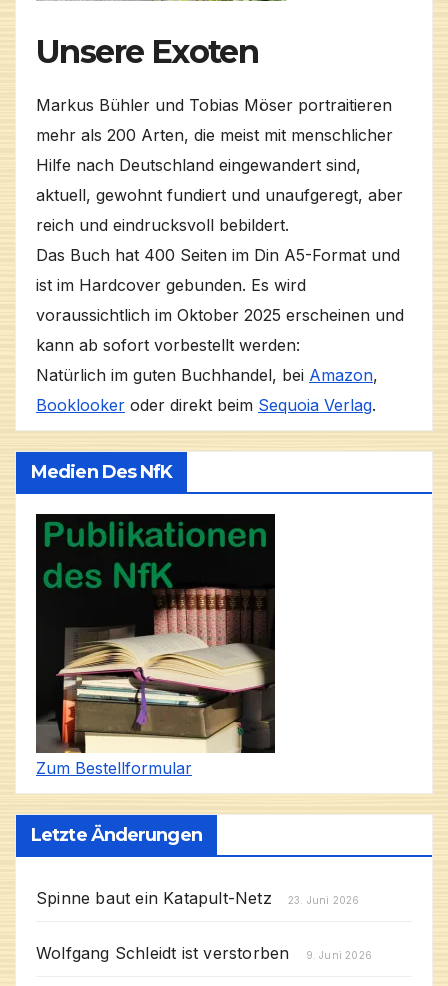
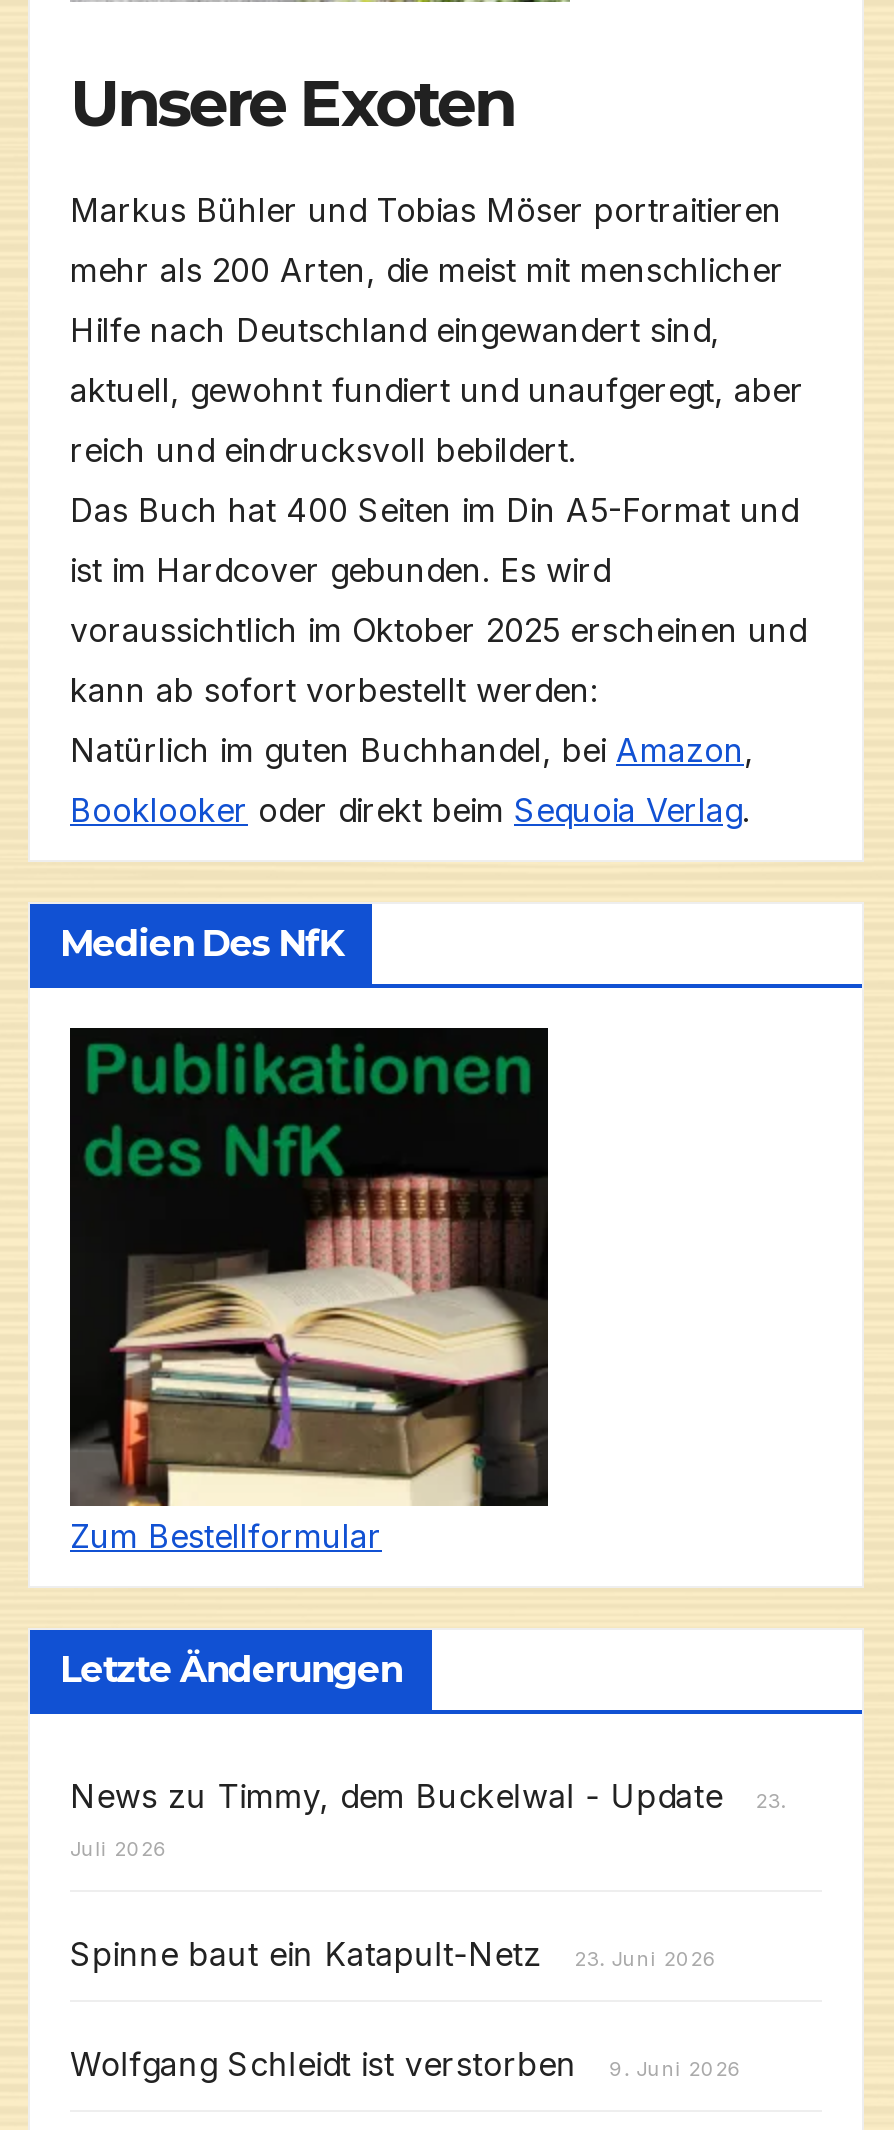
none -> [70,1775,786,1859] News zu Timmy, dem Buckelwal - Update | 23. | Juli 2026

